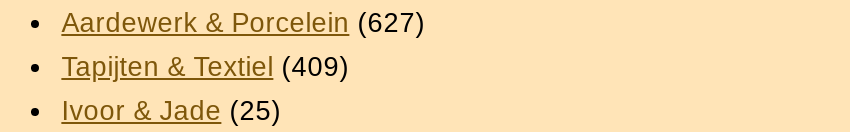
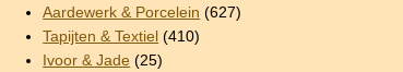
[61,51,349,81] Tapijten & Textiel (409) -> [43,28,200,44] Tapijten & Textiel (410)

